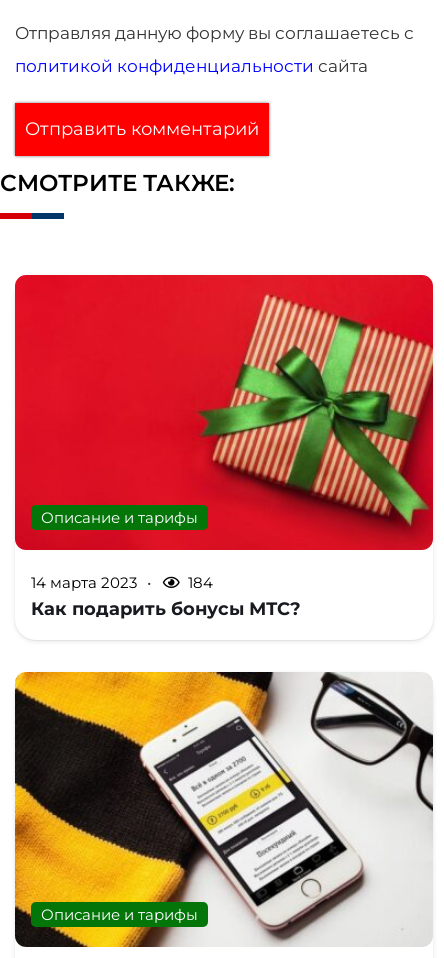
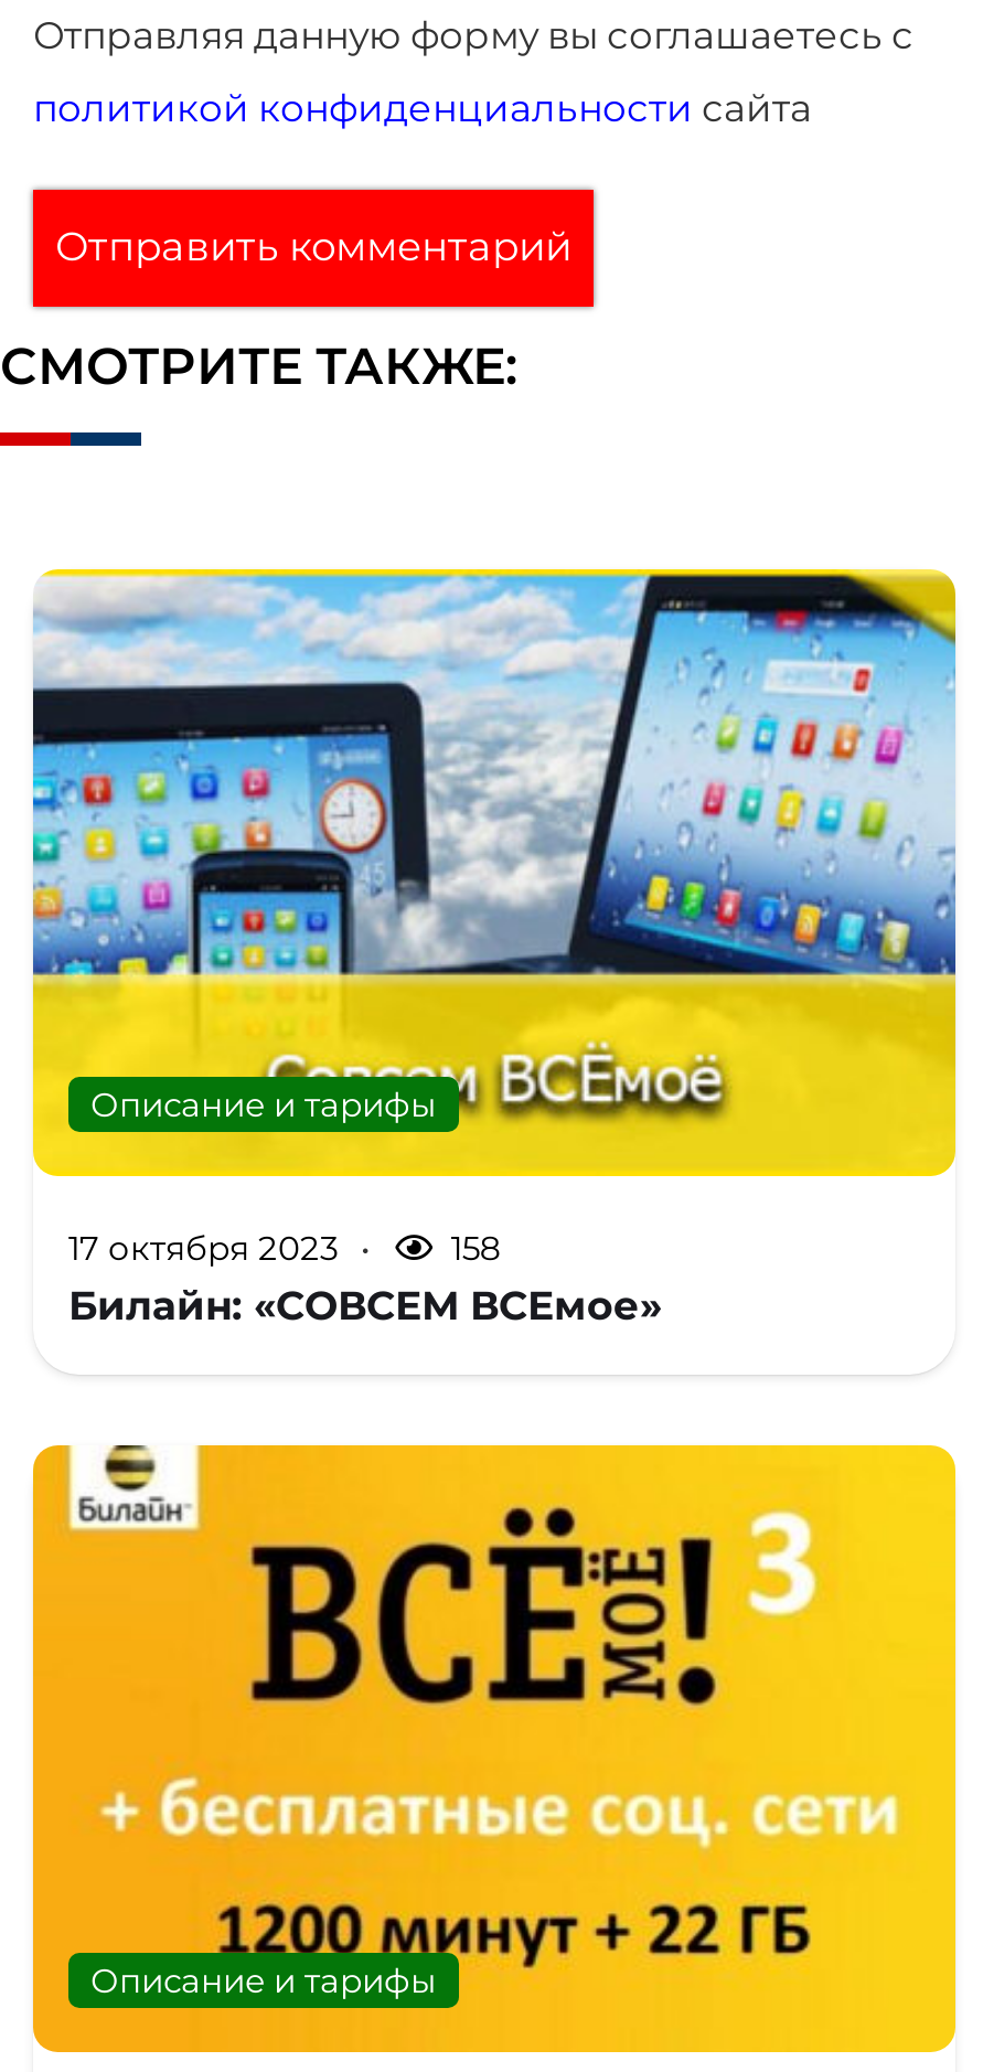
[14,274,434,620] [image] | 14 марта 2023 | 184 | Как подарить бонусы МТС? -> [31,567,958,1330] [image] | 17 октября 2023 | 158 | Билайн: «СОВСЕМ ВСЕмое»
[14,671,434,948] [image] -> [31,1443,958,2054] [image]

